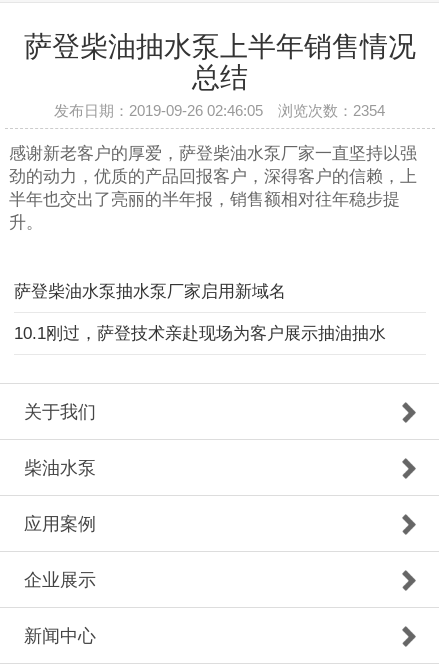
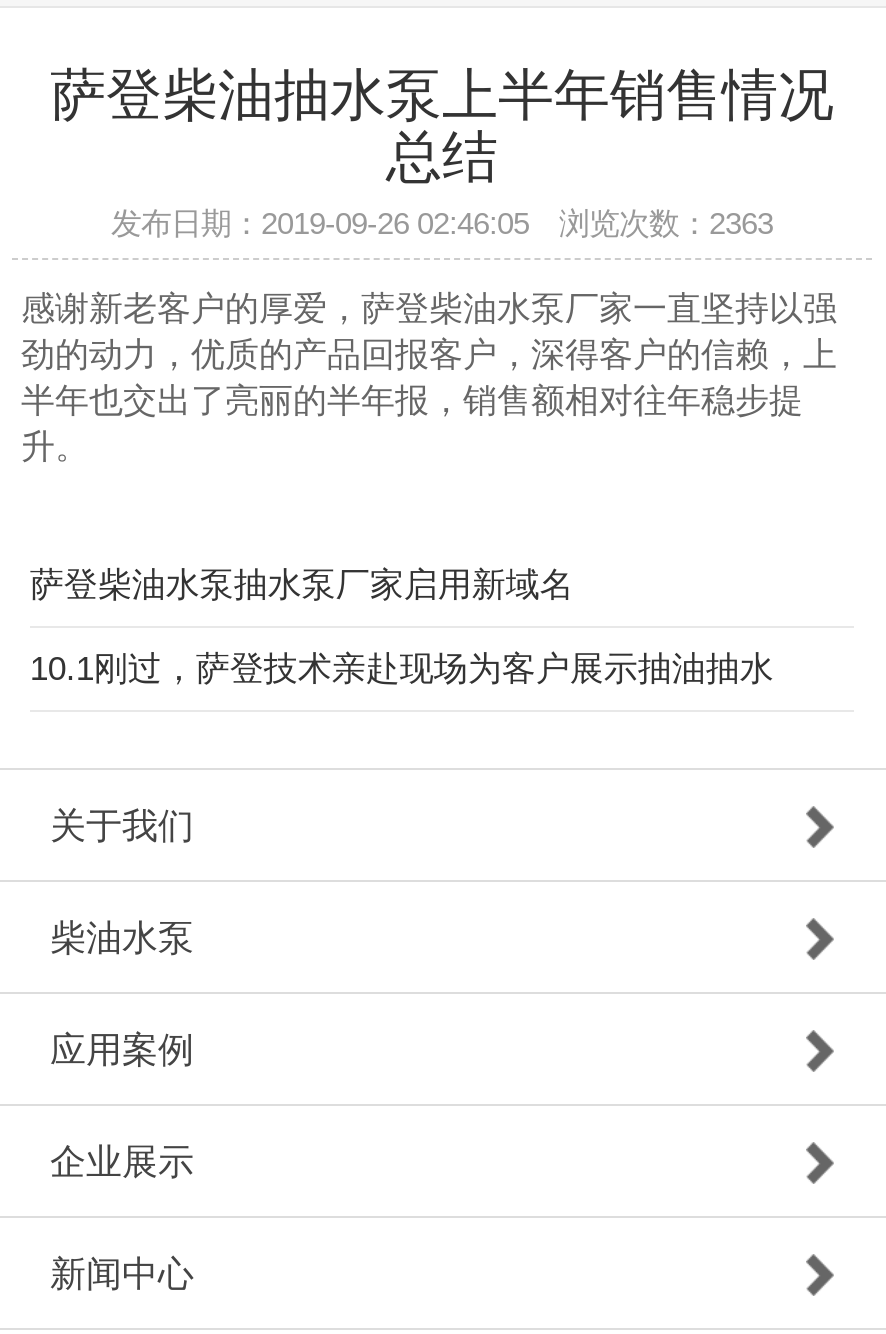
[54,102,385,119] 发布日期：2019-09-26 02:46:05 浏览次数：2354 -> [111,206,773,240] 发布日期：2019-09-26 02:46:05 浏览次数：2363

